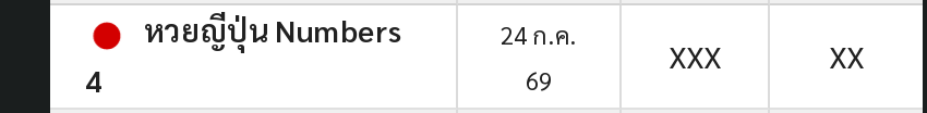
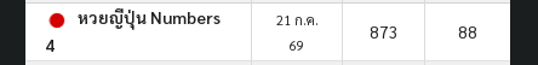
[501,18,577,51] 24 ก.ค. -> [276,11,318,29] 21 ก.ค.
[669,35,864,75] XXX | XX -> [369,20,477,42] 873 | 88

